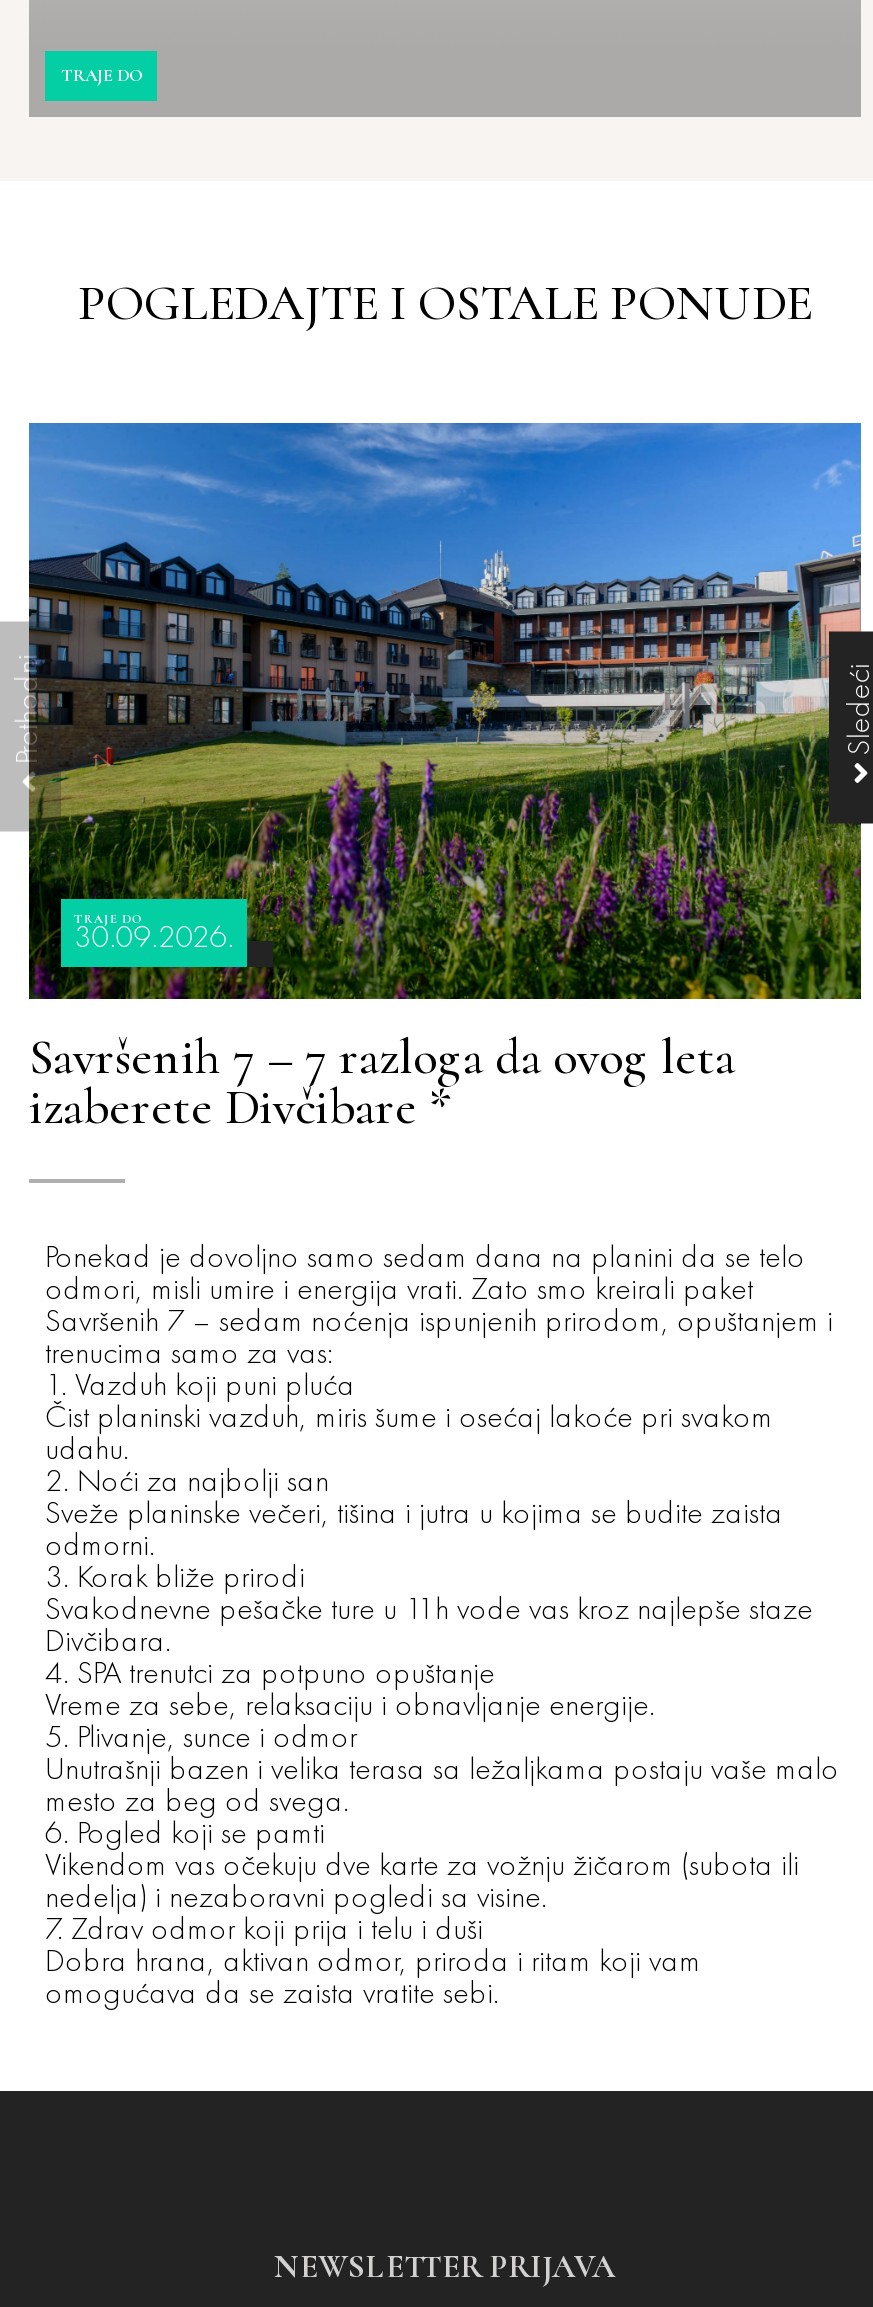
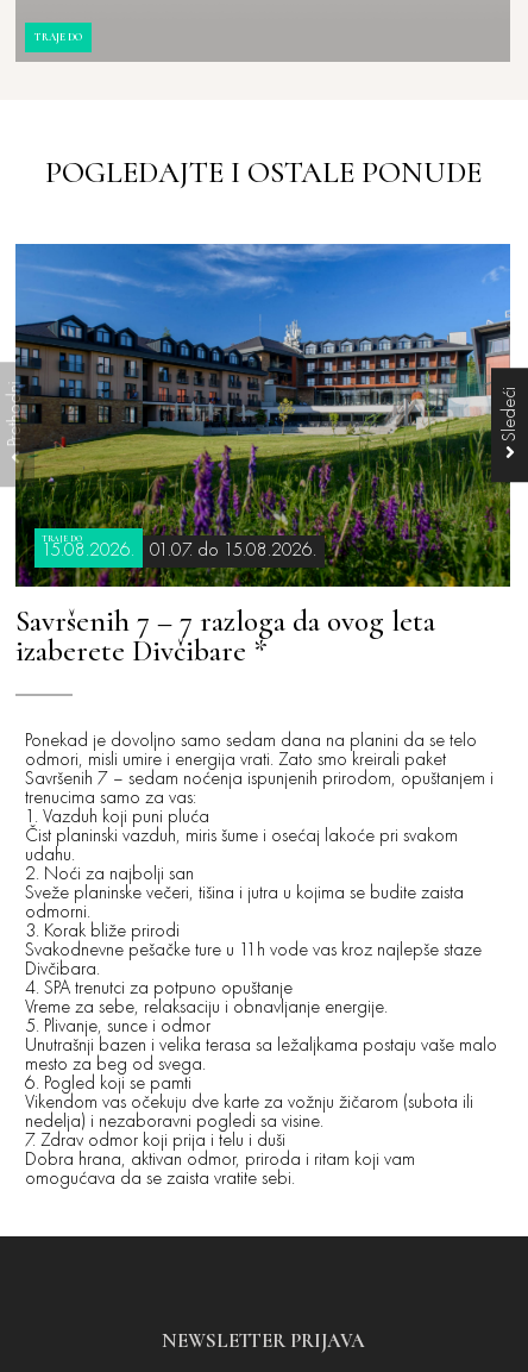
[74,923,234,955] 30.09.2026. -> [42,541,317,560] 15.08.2026. | 01.07. do 15.08.2026.

